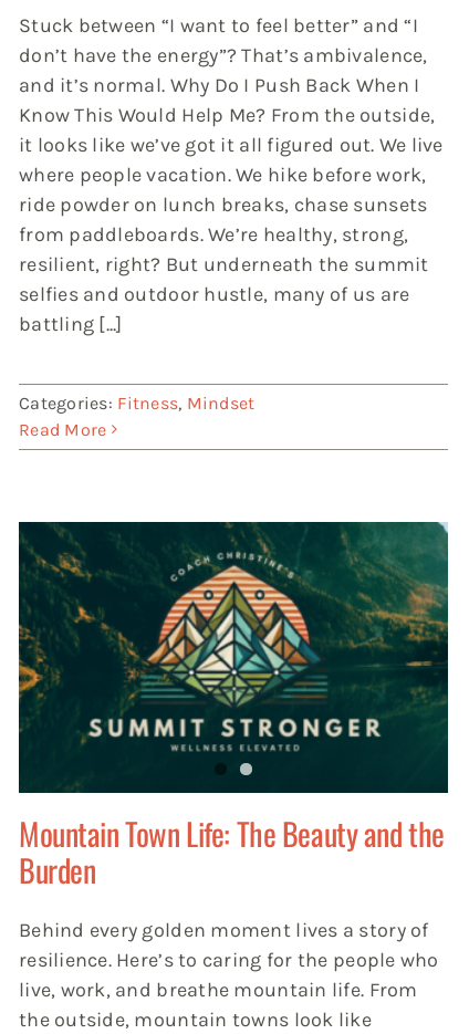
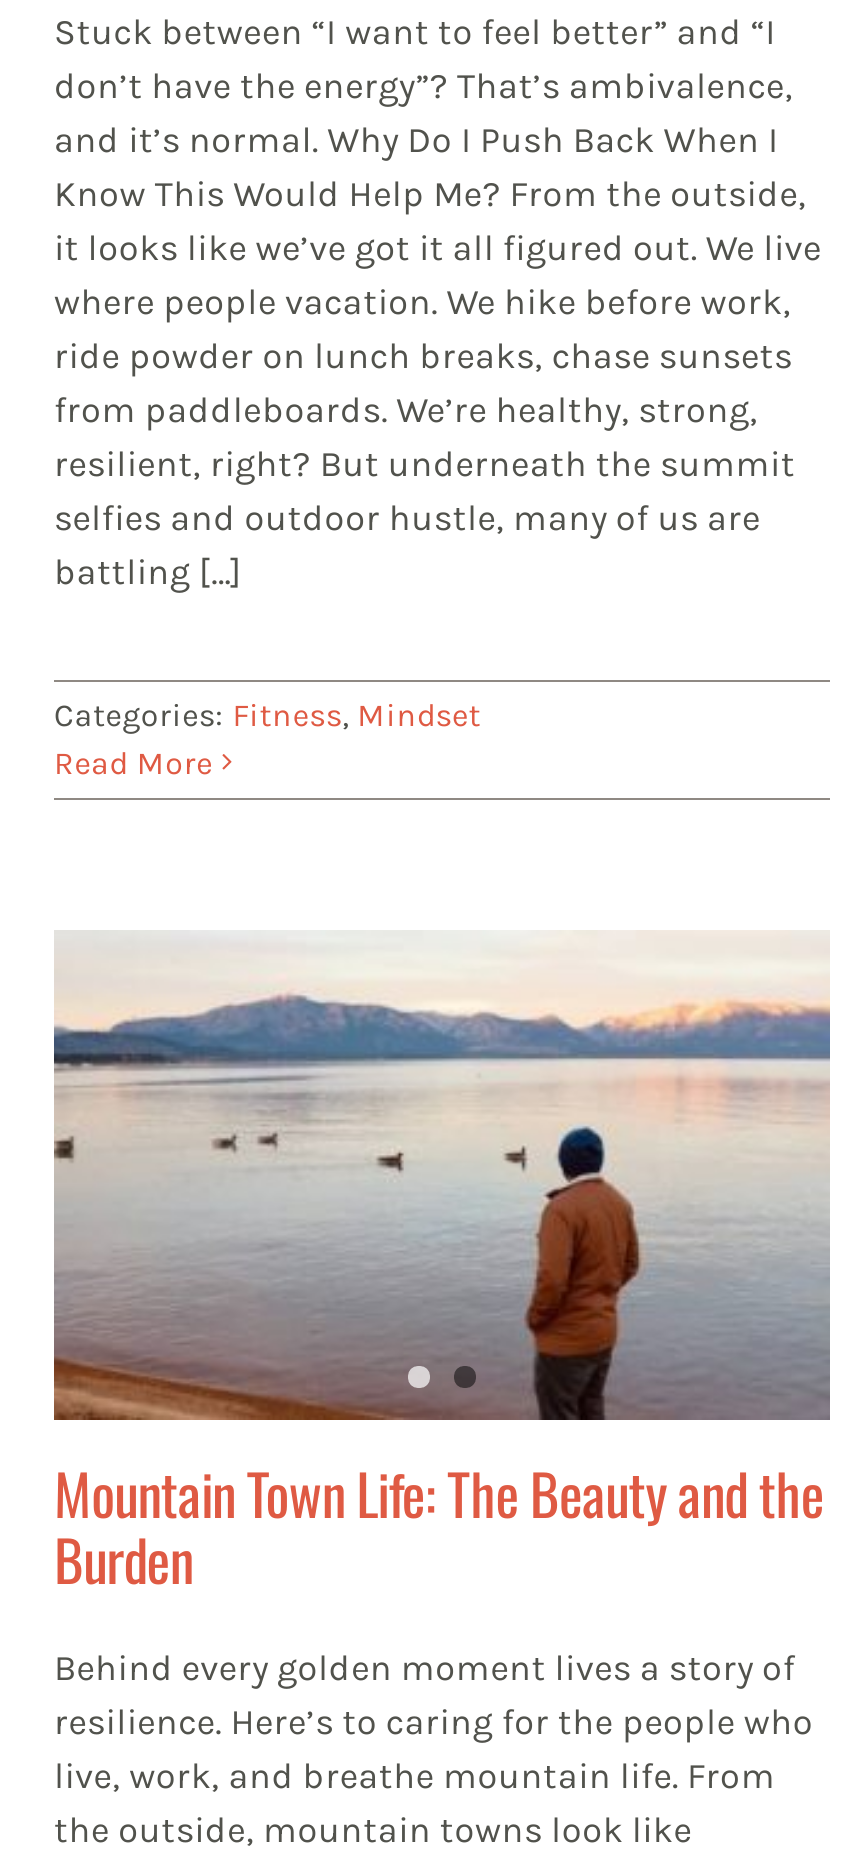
[18,521,449,794] [image] -> [52,930,832,1422] [image]

